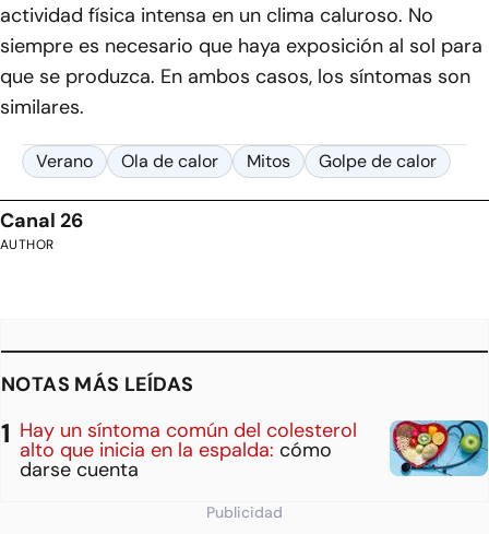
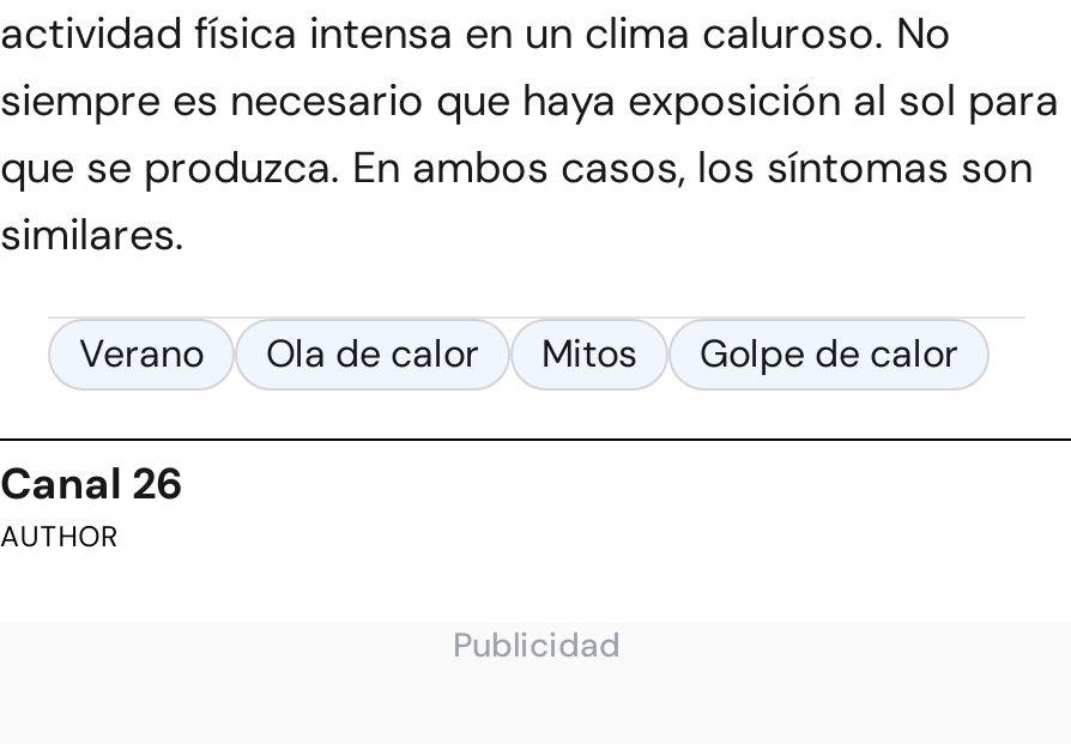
[1,371,486,482] [image] | NOTAS MÁS LEÍDAS | Hay un síntoma común del colesterol | alto que inicia en la espalda: cómo | darse cuenta -> none

